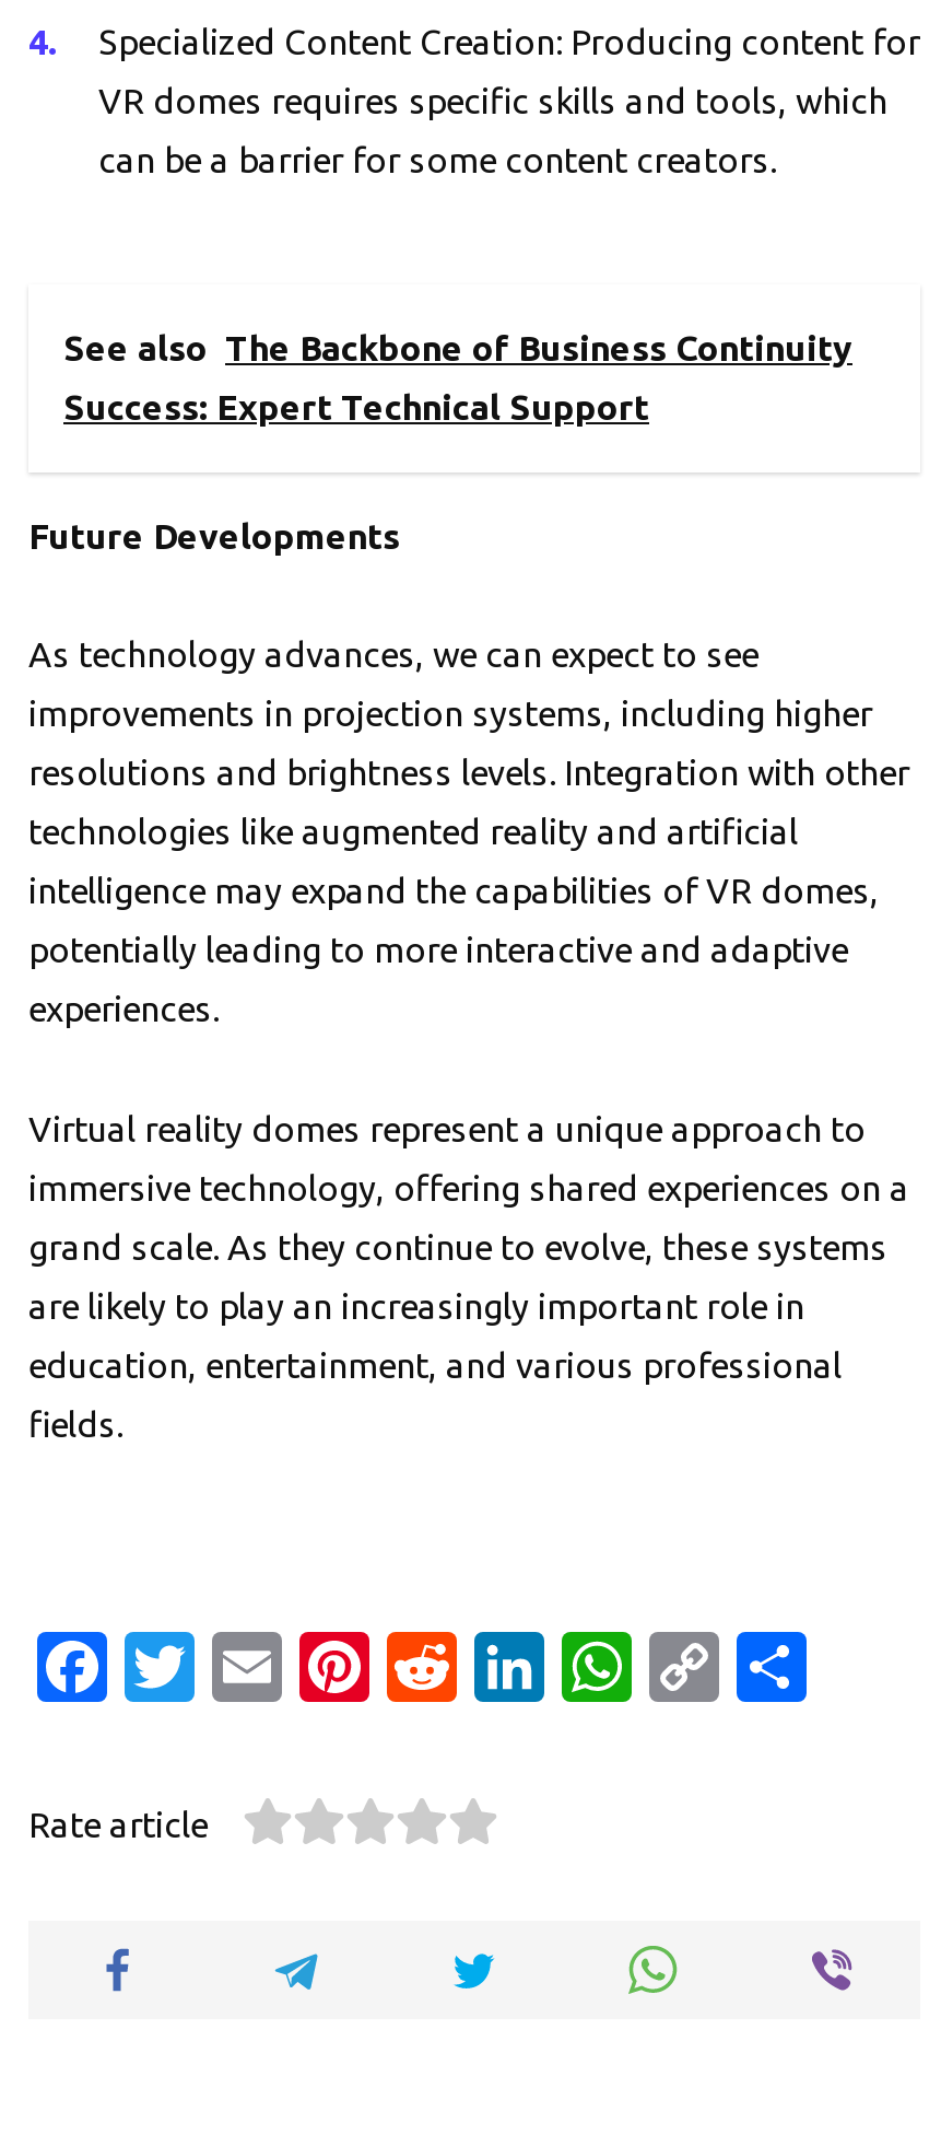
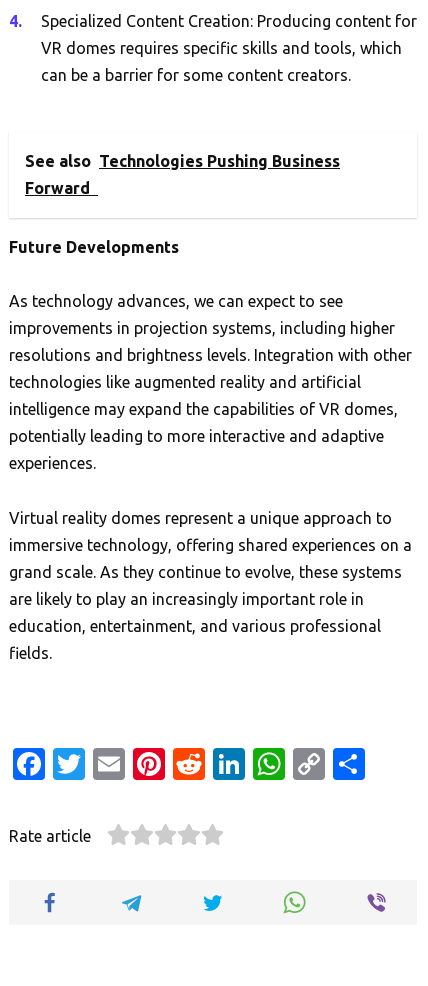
[63,329,852,368] See also The Backbone of Business Continuity -> [25,152,340,170] See also Technologies Pushing Business
[63,388,649,427] Success: Expert Technical Support -> [25,179,98,197] Forward

